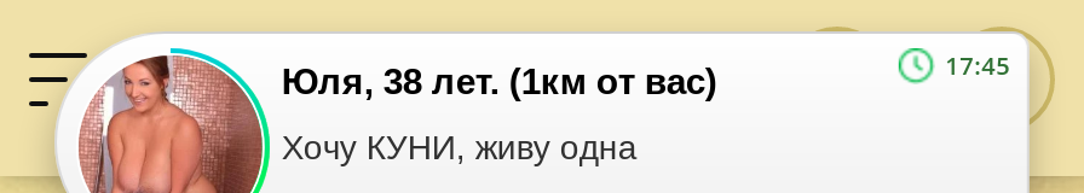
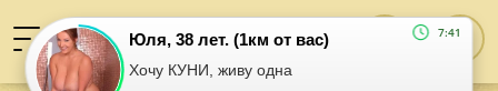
[945,48,1010,82] 17:45 -> [438,24,461,40] 7:41

